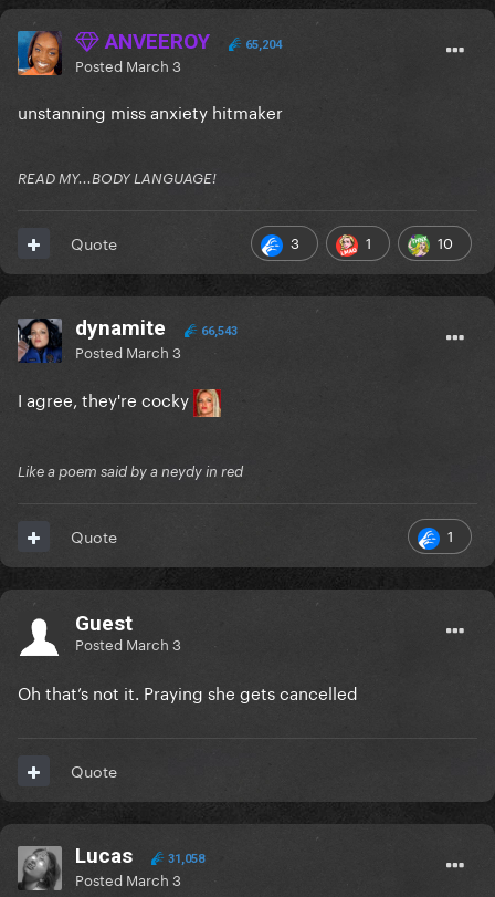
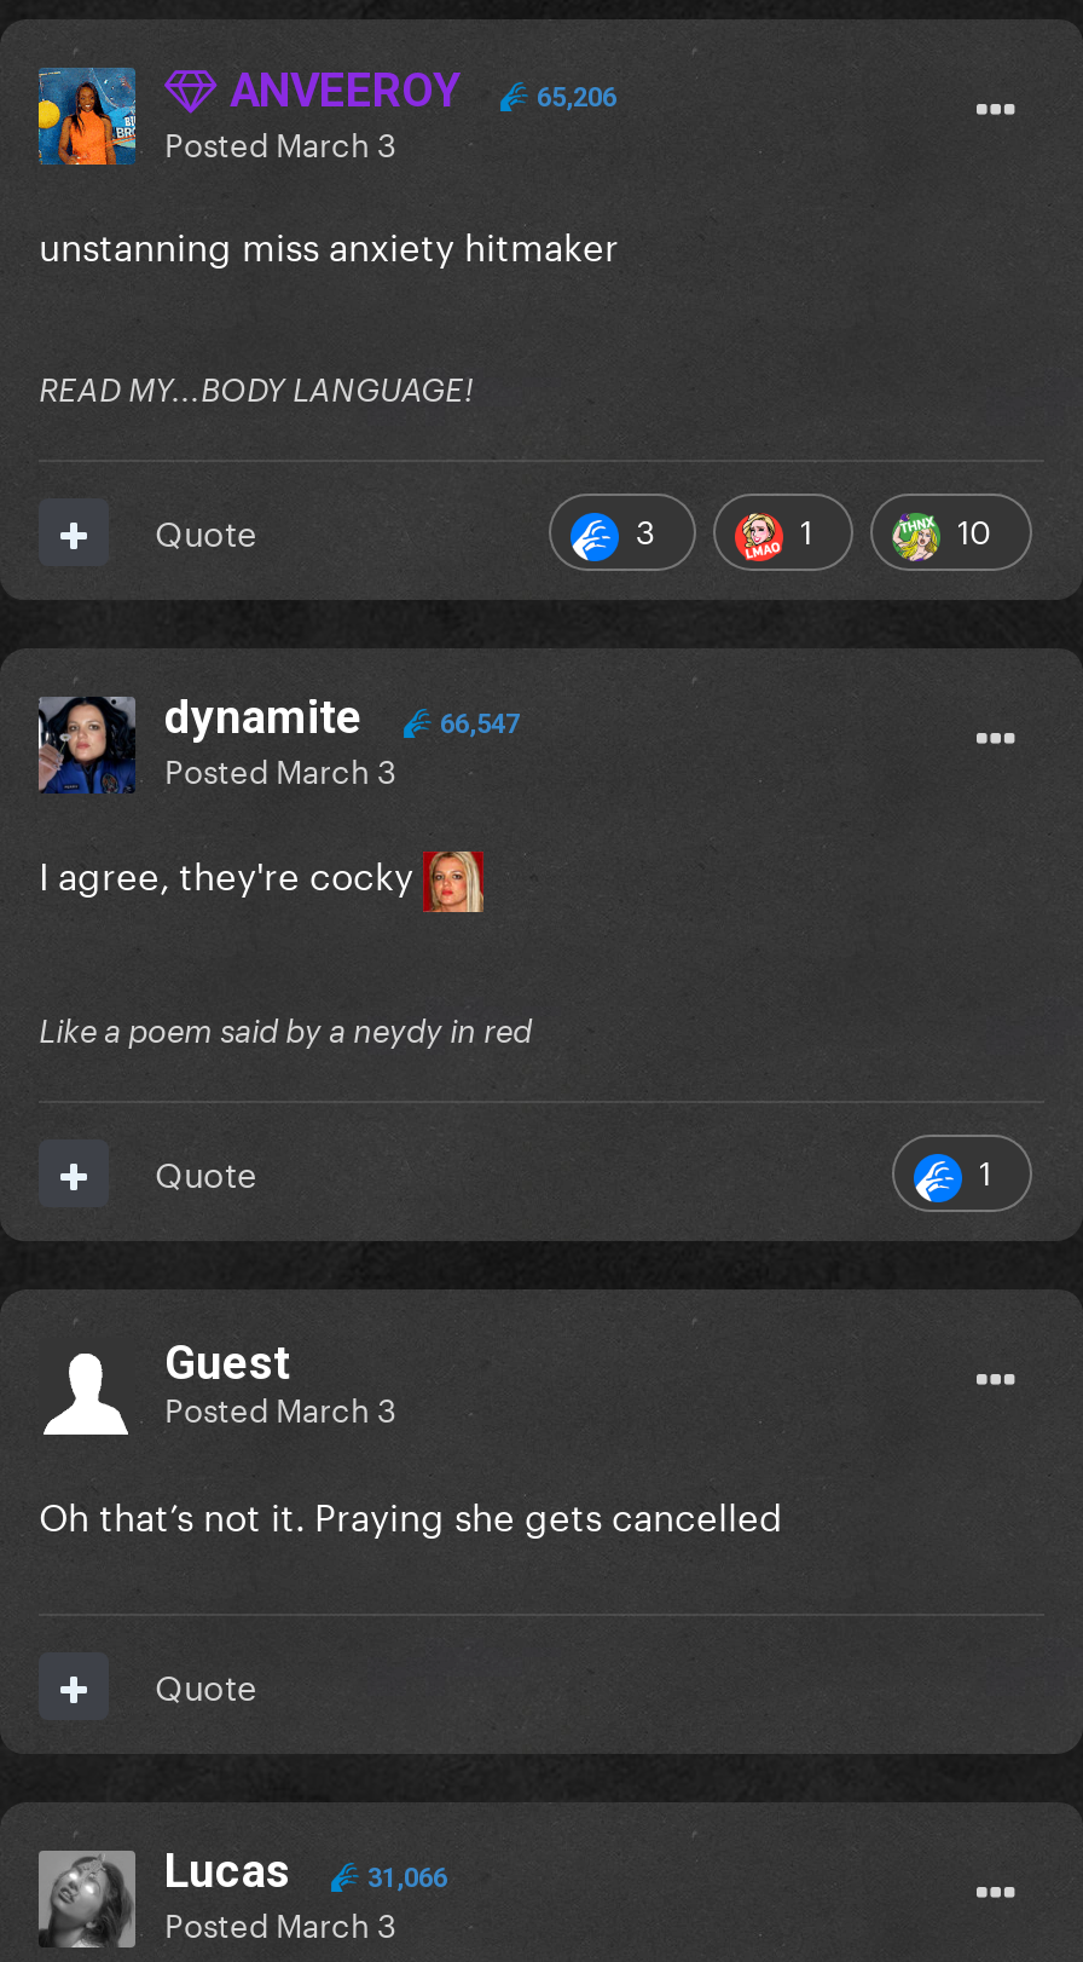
[17,31,63,76] [image] -> [36,65,138,167] [image]
[242,38,282,52] 65,204 -> [529,83,616,115] 65,206
[75,316,238,341] dynamite 66,543 -> [164,690,520,746] dynamite 66,547
[165,852,204,866] 31,058 -> [360,1864,447,1895] 31,066

